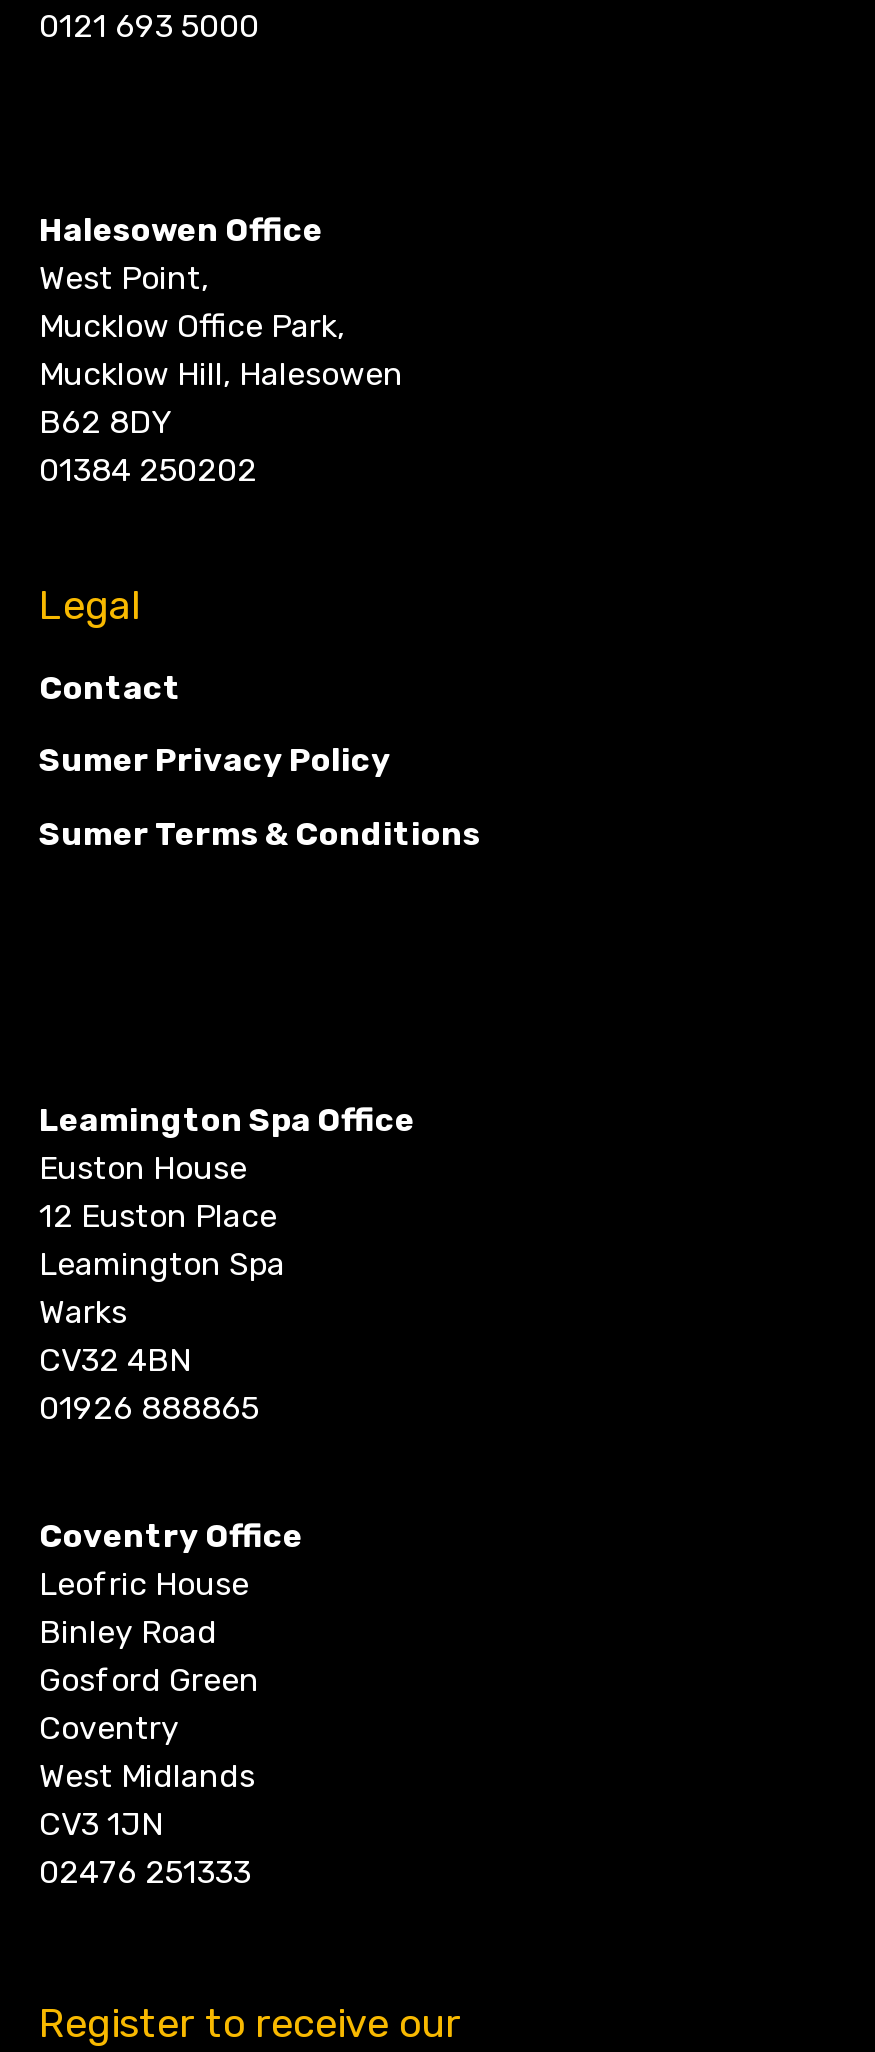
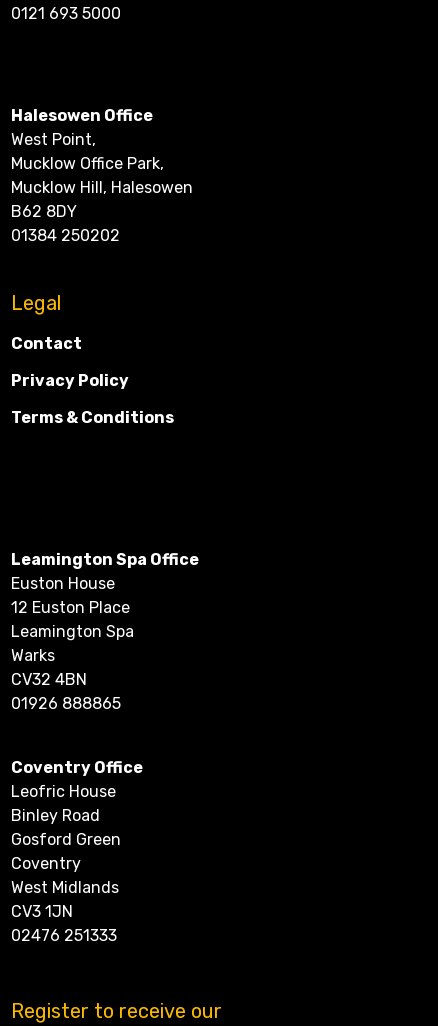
[39,742,391,780] Sumer Privacy Policy -> [11,371,129,390] Privacy Policy
[39,815,481,853] Sumer Terms & Conditions -> [11,408,174,427] Terms & Conditions

